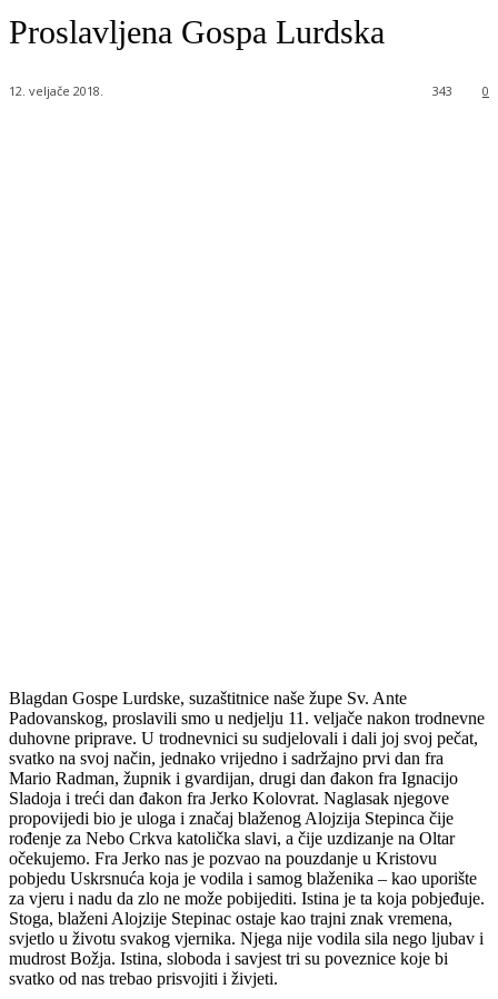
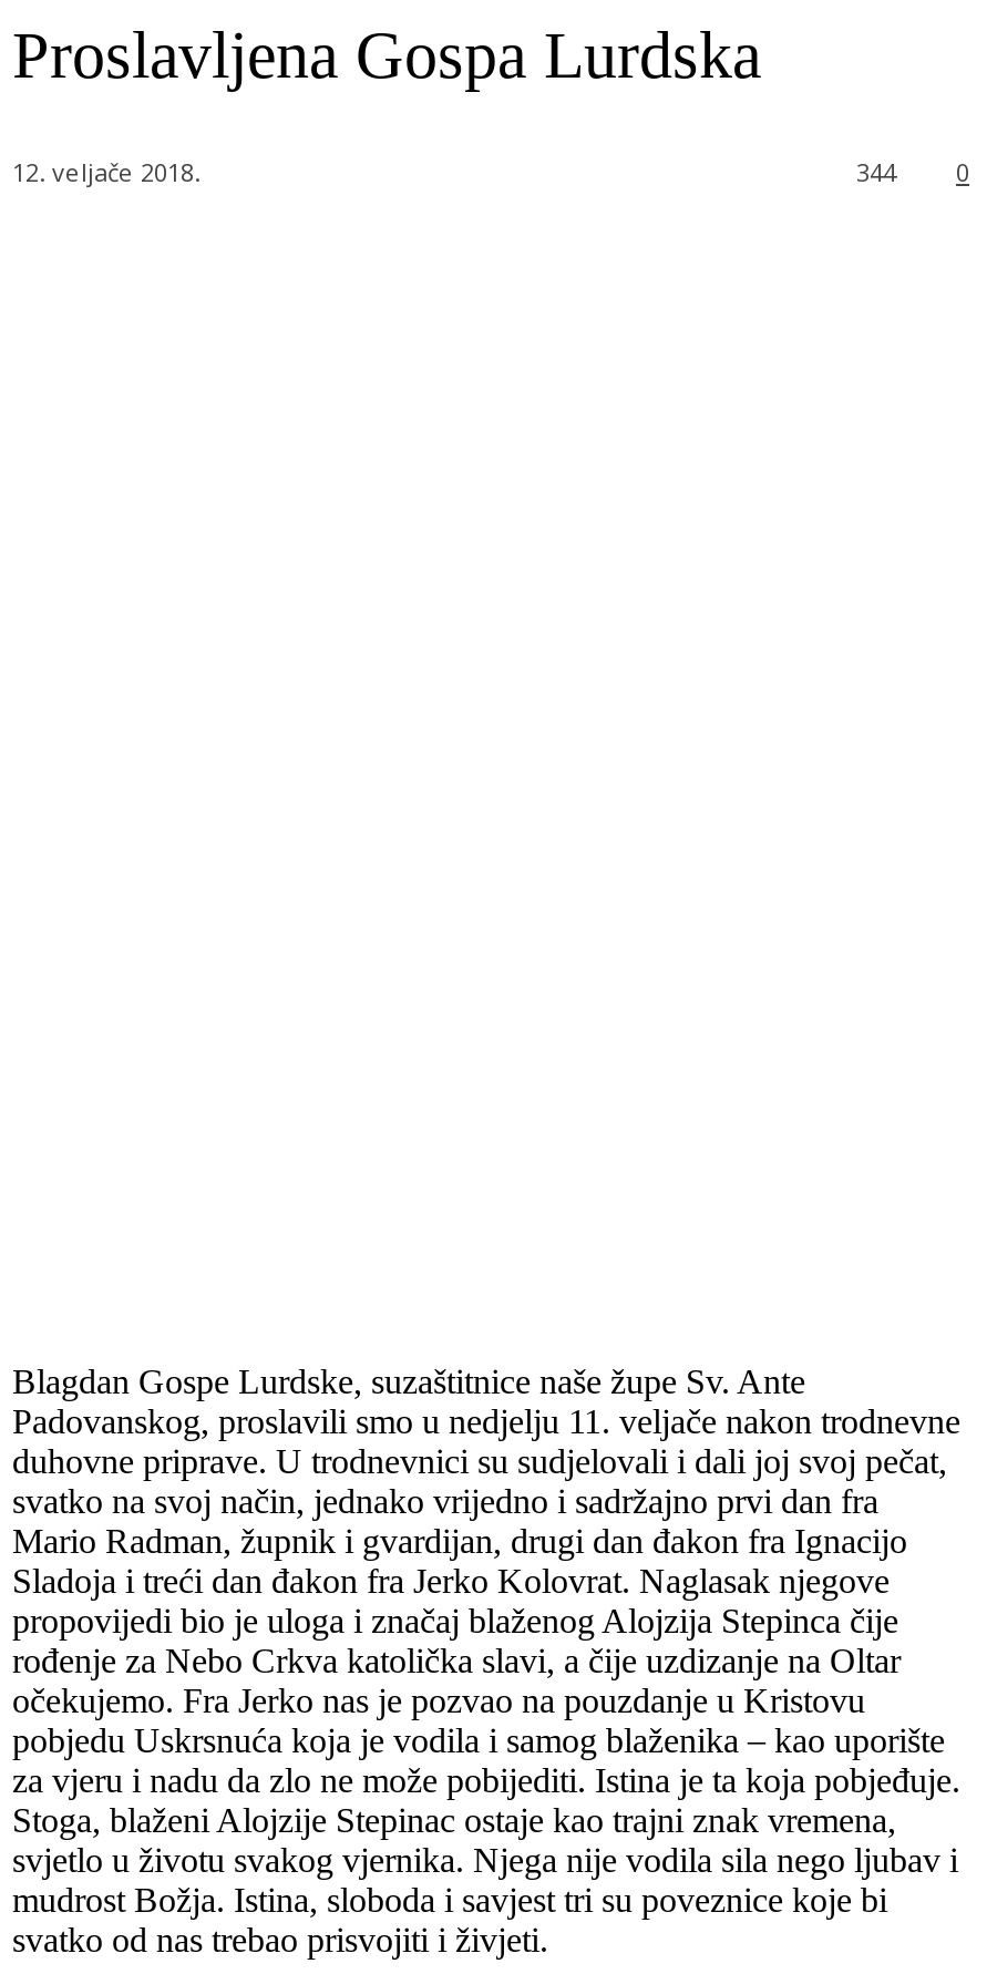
[432,82,489,99] 343 0 -> [856,155,969,189] 344 0

